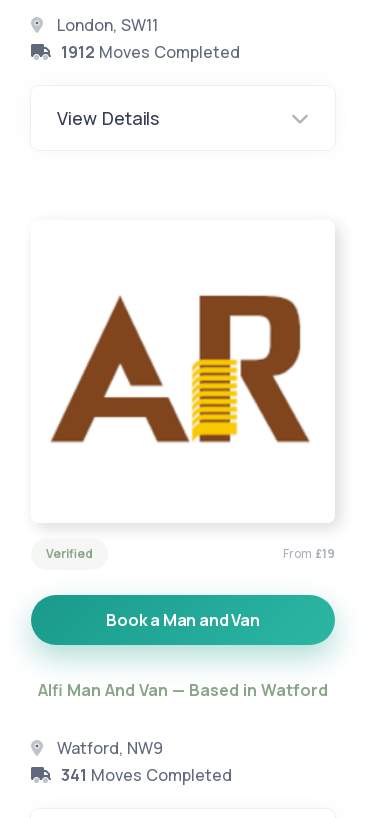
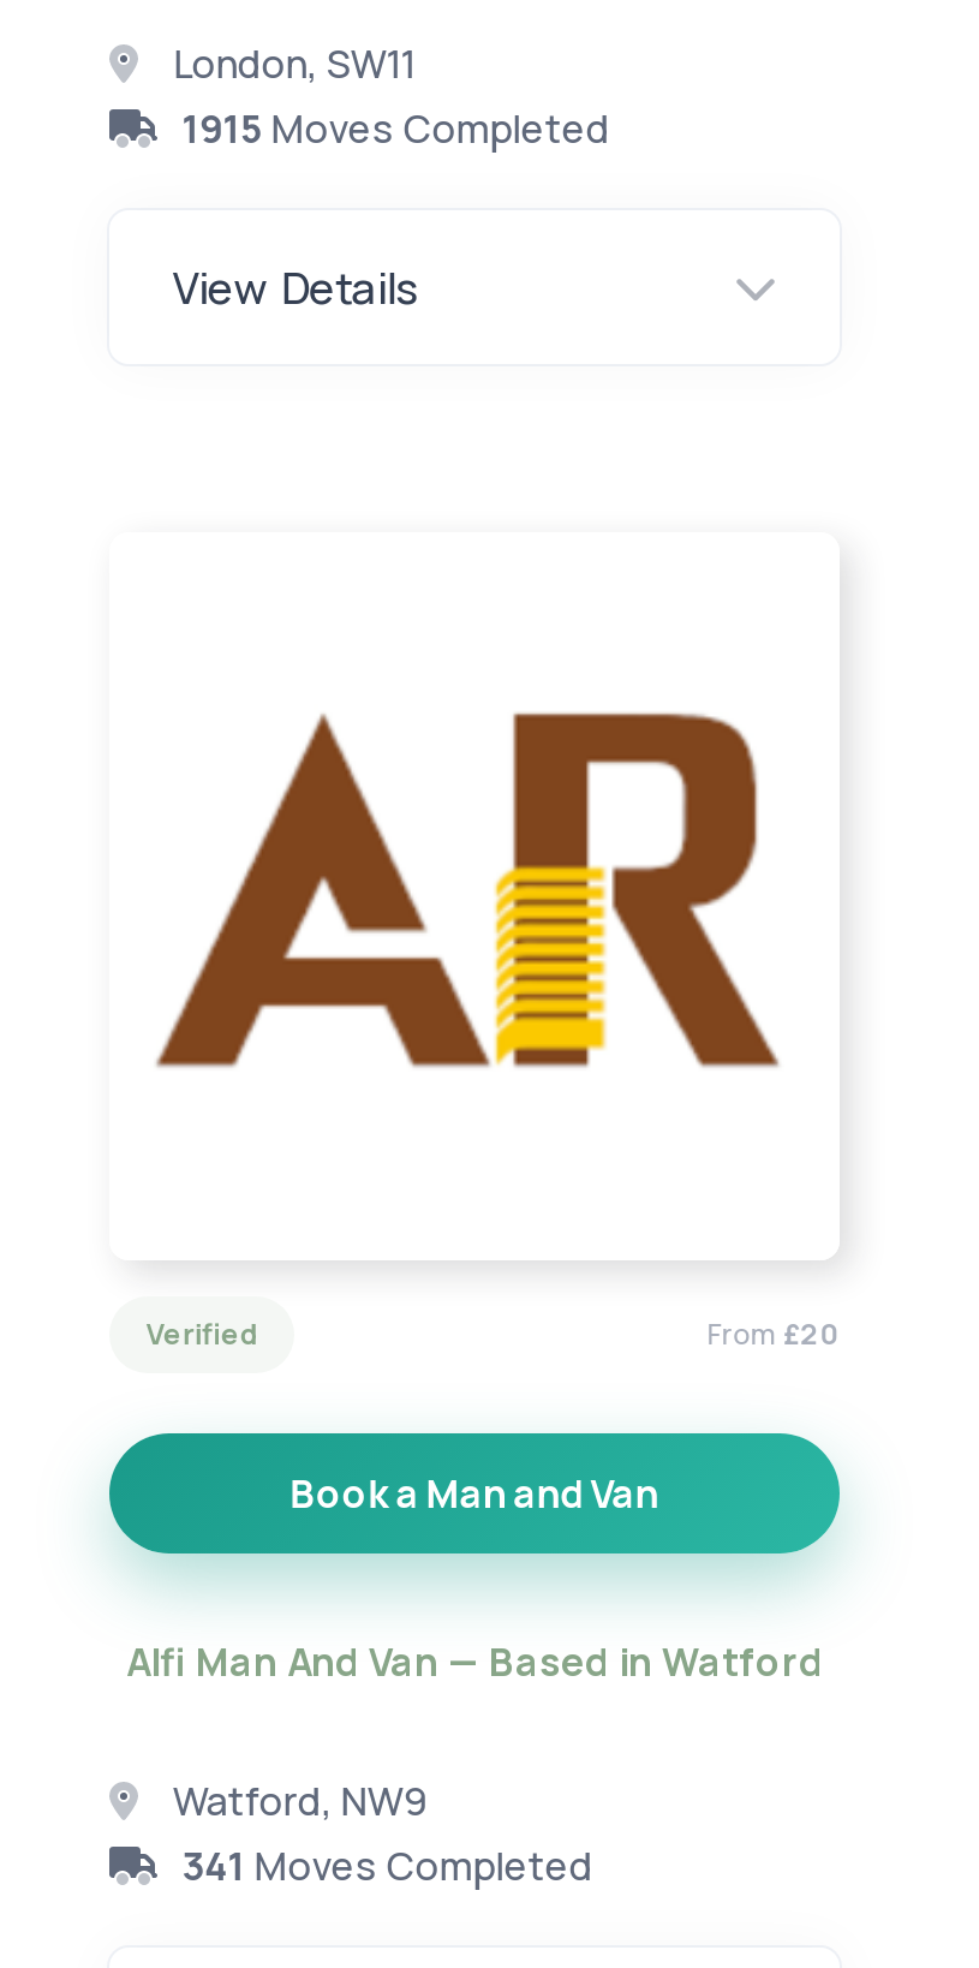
[61,41,240,63] 1912 Moves Completed -> [182,102,610,155] 1915 Moves Completed
[283,545,335,562] From £19 -> [707,1314,839,1355] From £20

